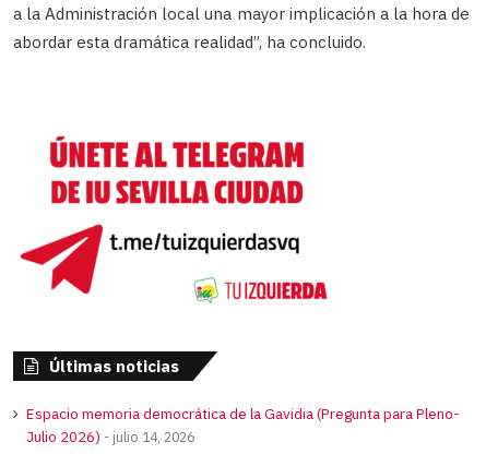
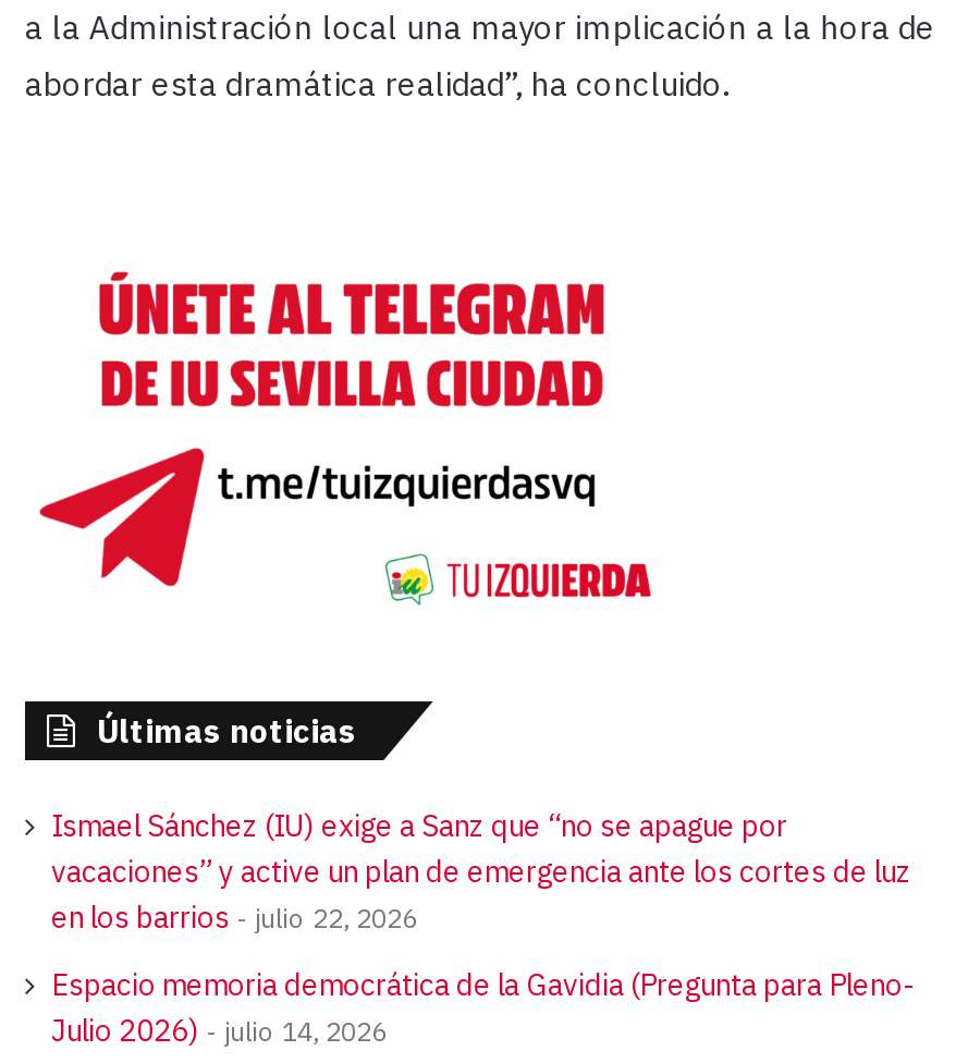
none -> [51,806,911,937] Ismael Sánchez (IU) exige a Sanz que “no se apague por | vacaciones” y active un plan de emergencia ante los cortes de luz | en los barrios | julio 22, 2026

